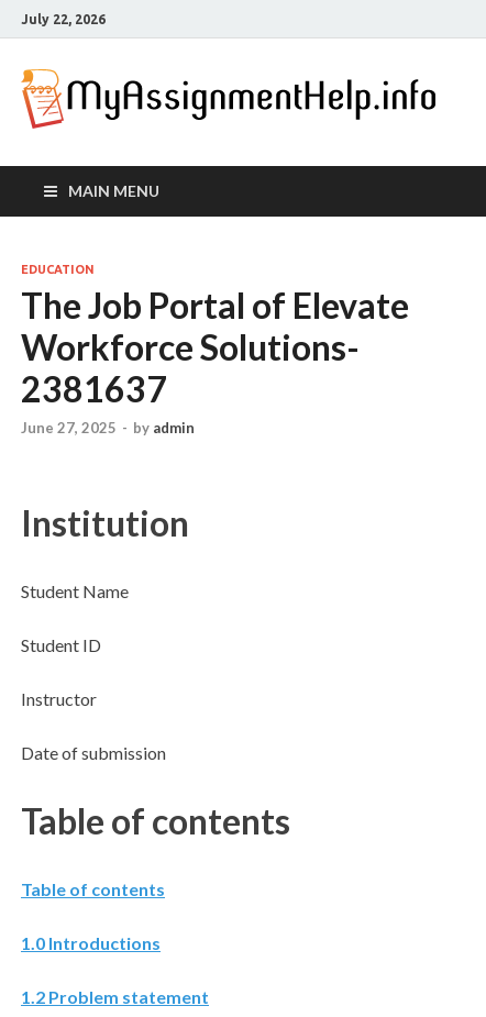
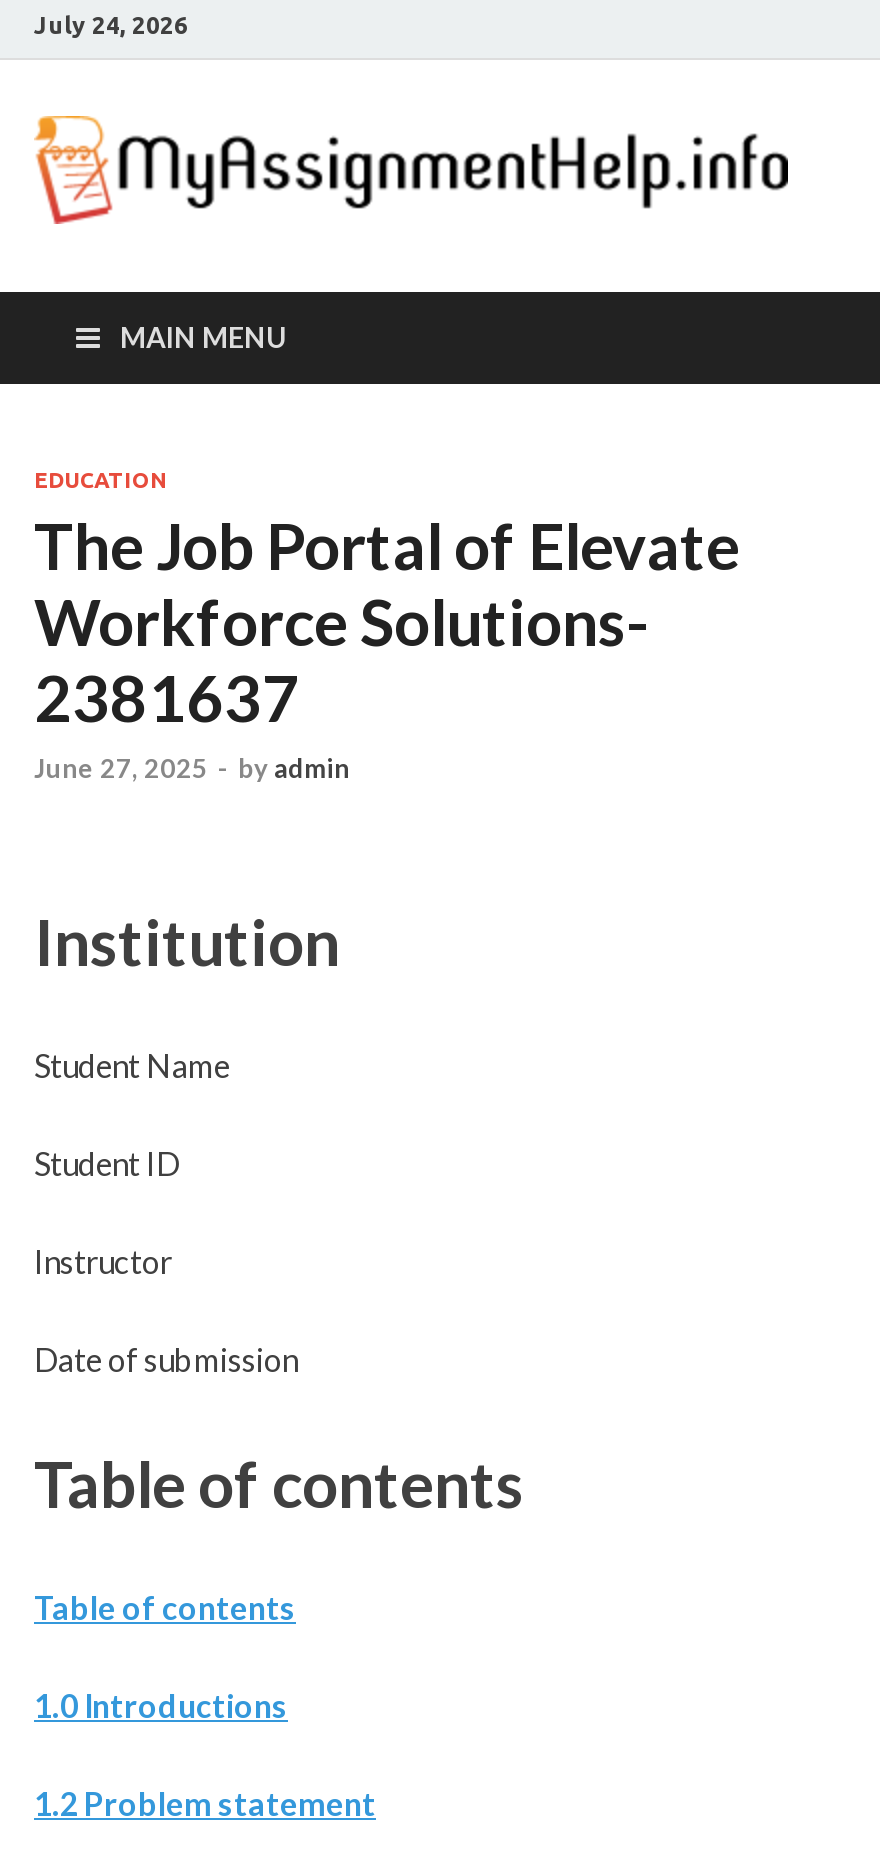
[21,12,106,26] July 22, 2026 -> [34,11,188,37] July 24, 2026

